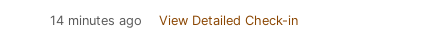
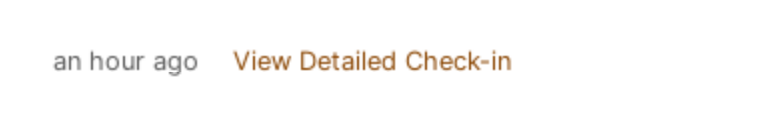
[50,13,142,28] 14 minutes ago -> [53,47,199,77] an hour ago

